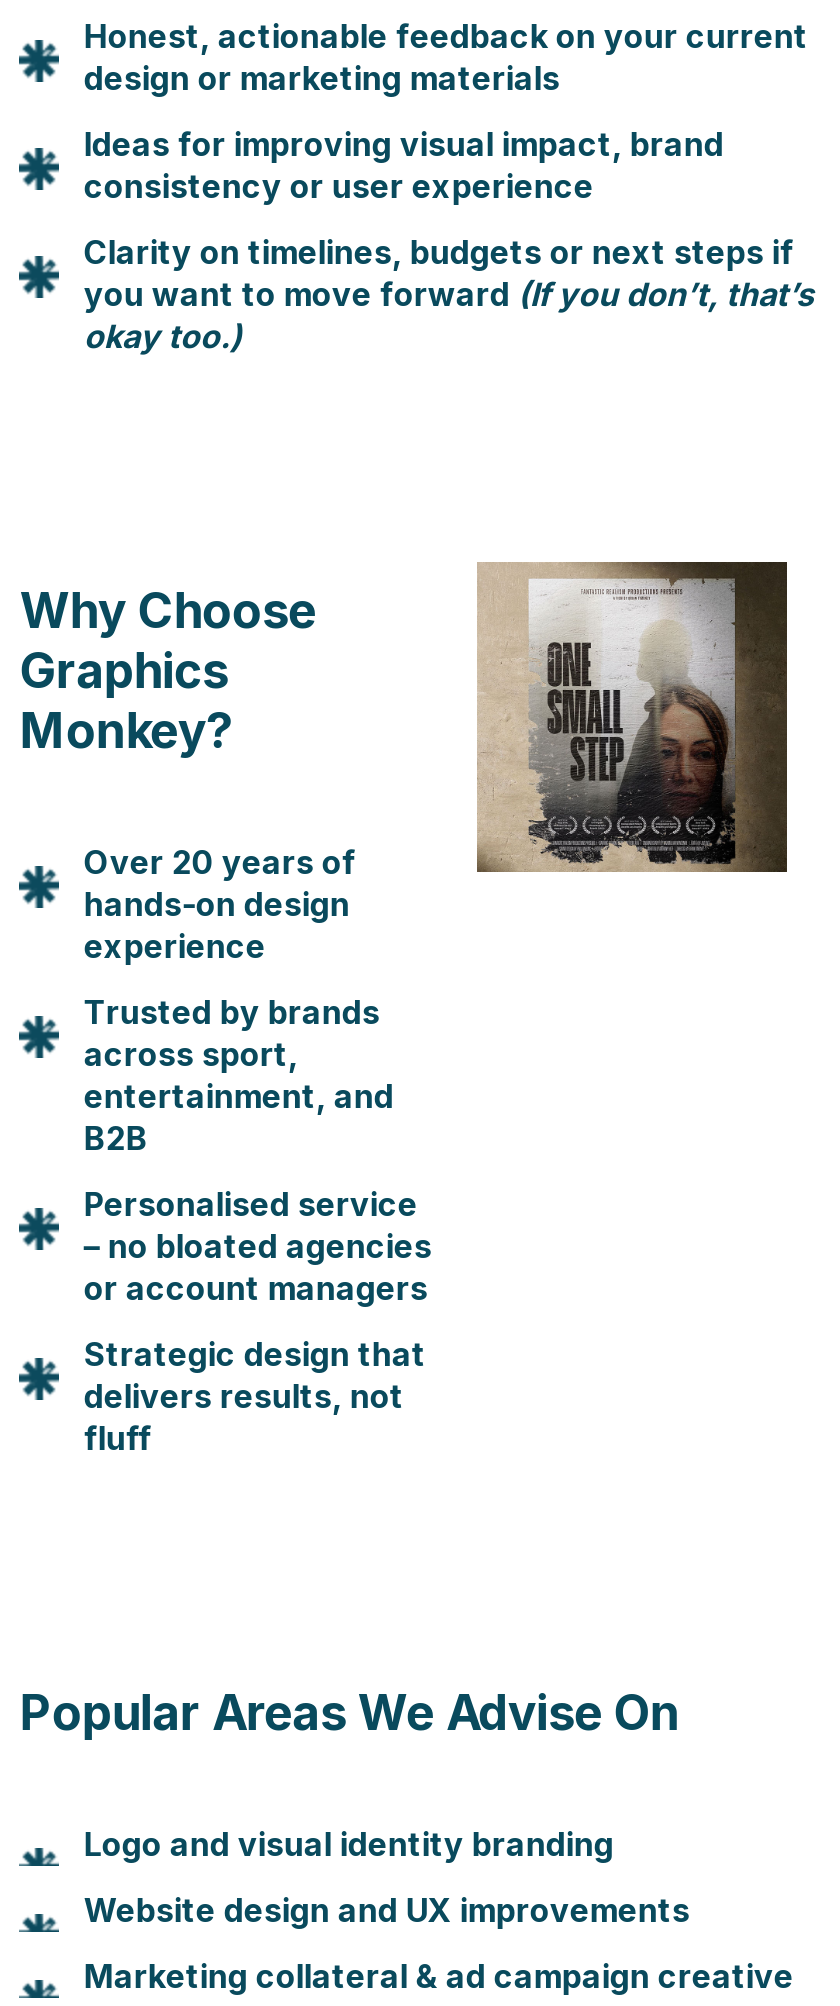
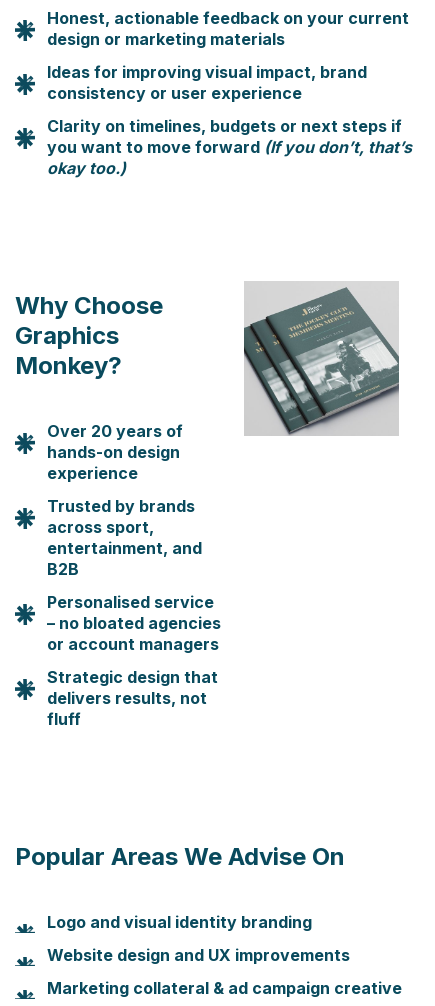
[477,560,789,874] [image] -> [243,281,400,436] [image]

